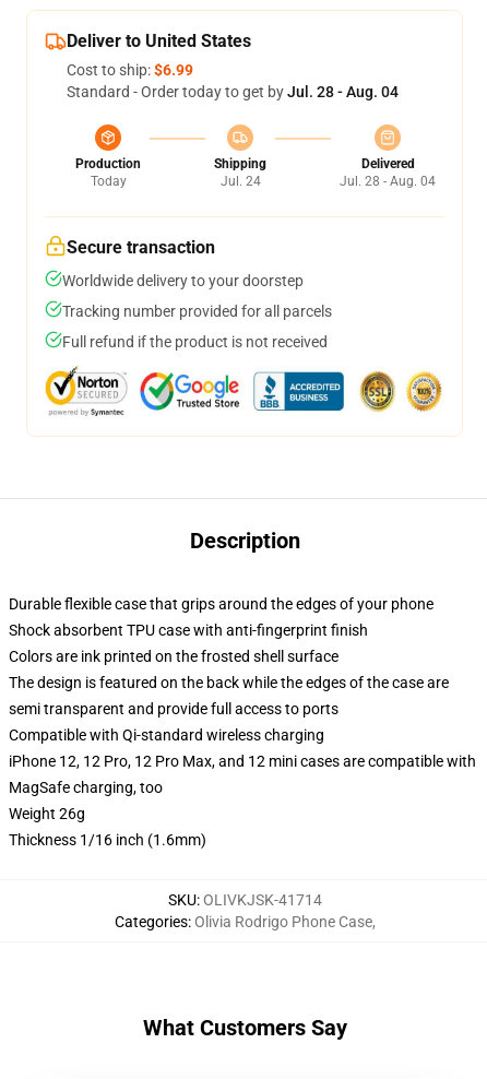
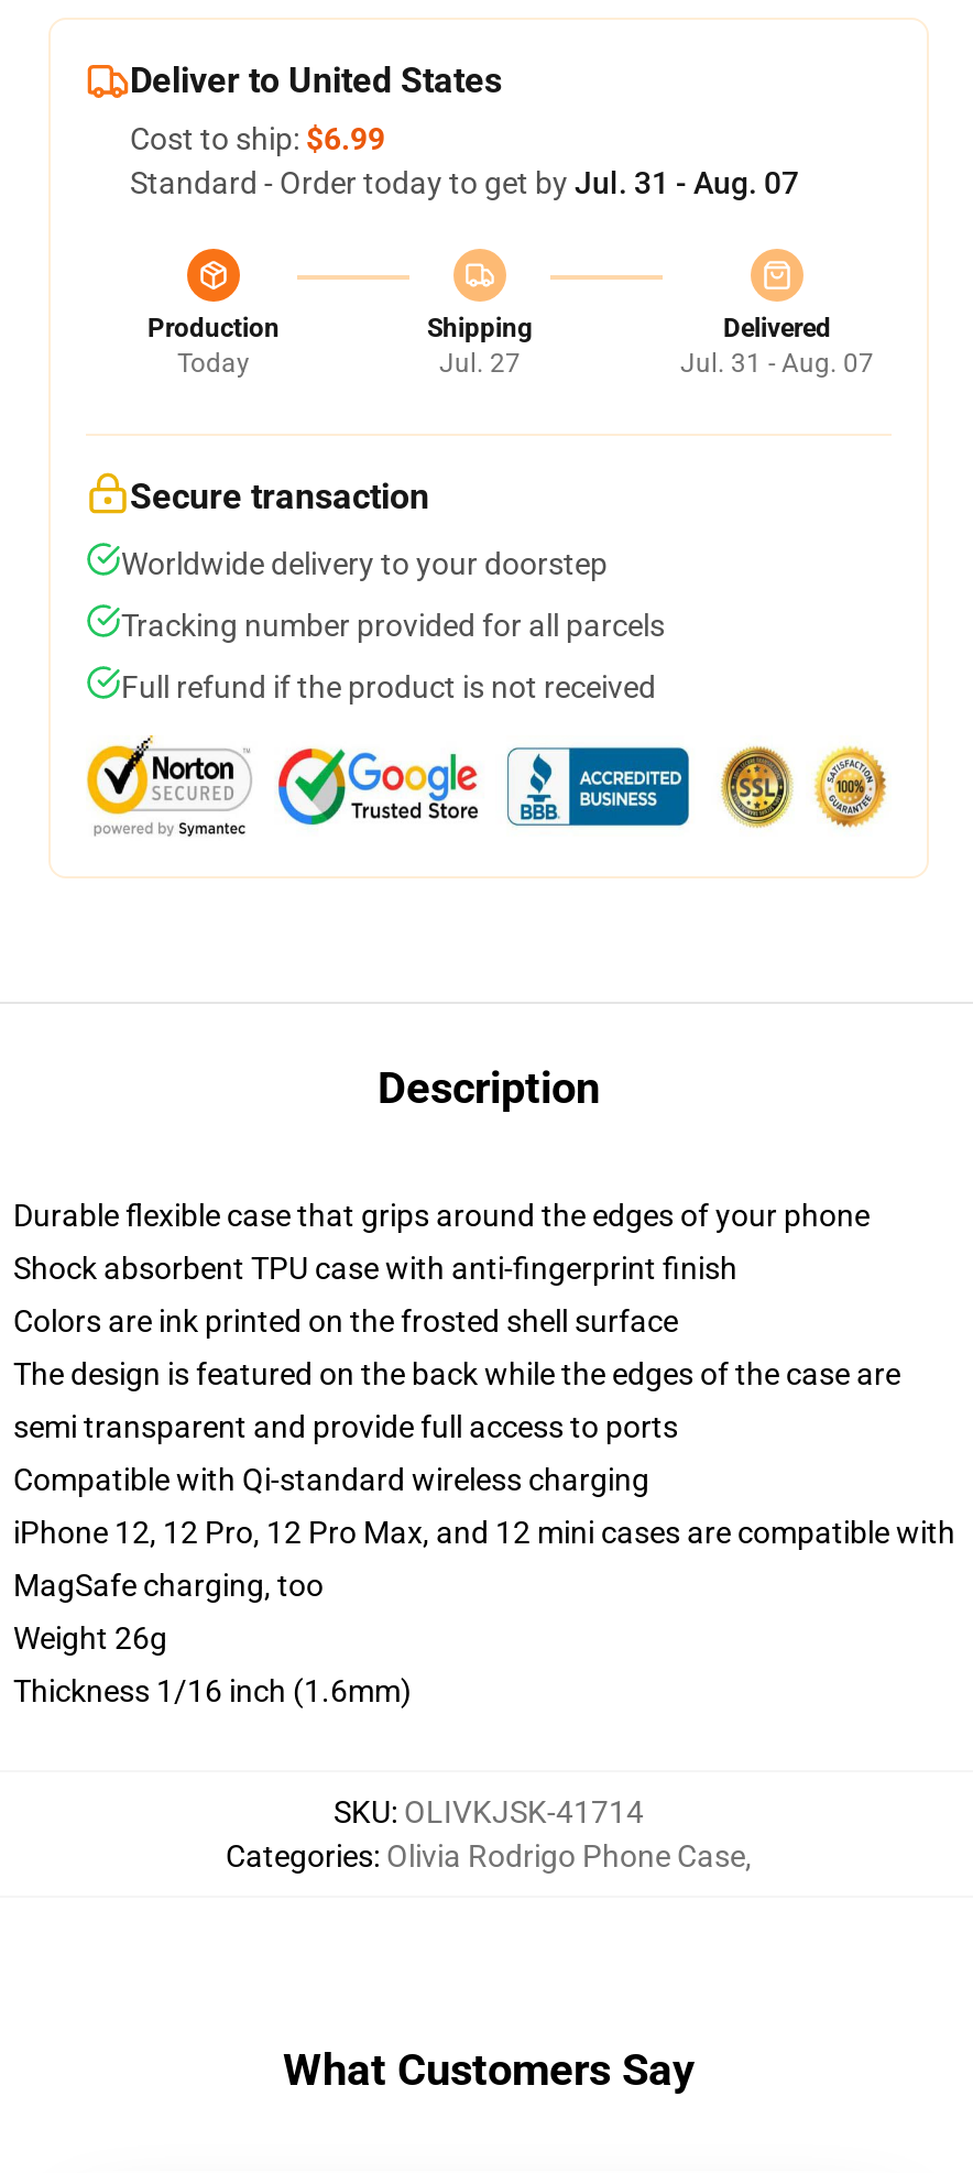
[67,83,399,100] Standard - Order today to get by Jul. 28 - Aug. 04 -> [130,165,799,200] Standard - Order today to get by Jul. 31 - Aug. 07
[220,174,260,189] Jul. 24 -> [439,348,521,379] Jul. 27
[340,174,436,189] Jul. 28 - Aug. 04 -> [680,348,874,379] Jul. 31 - Aug. 07

